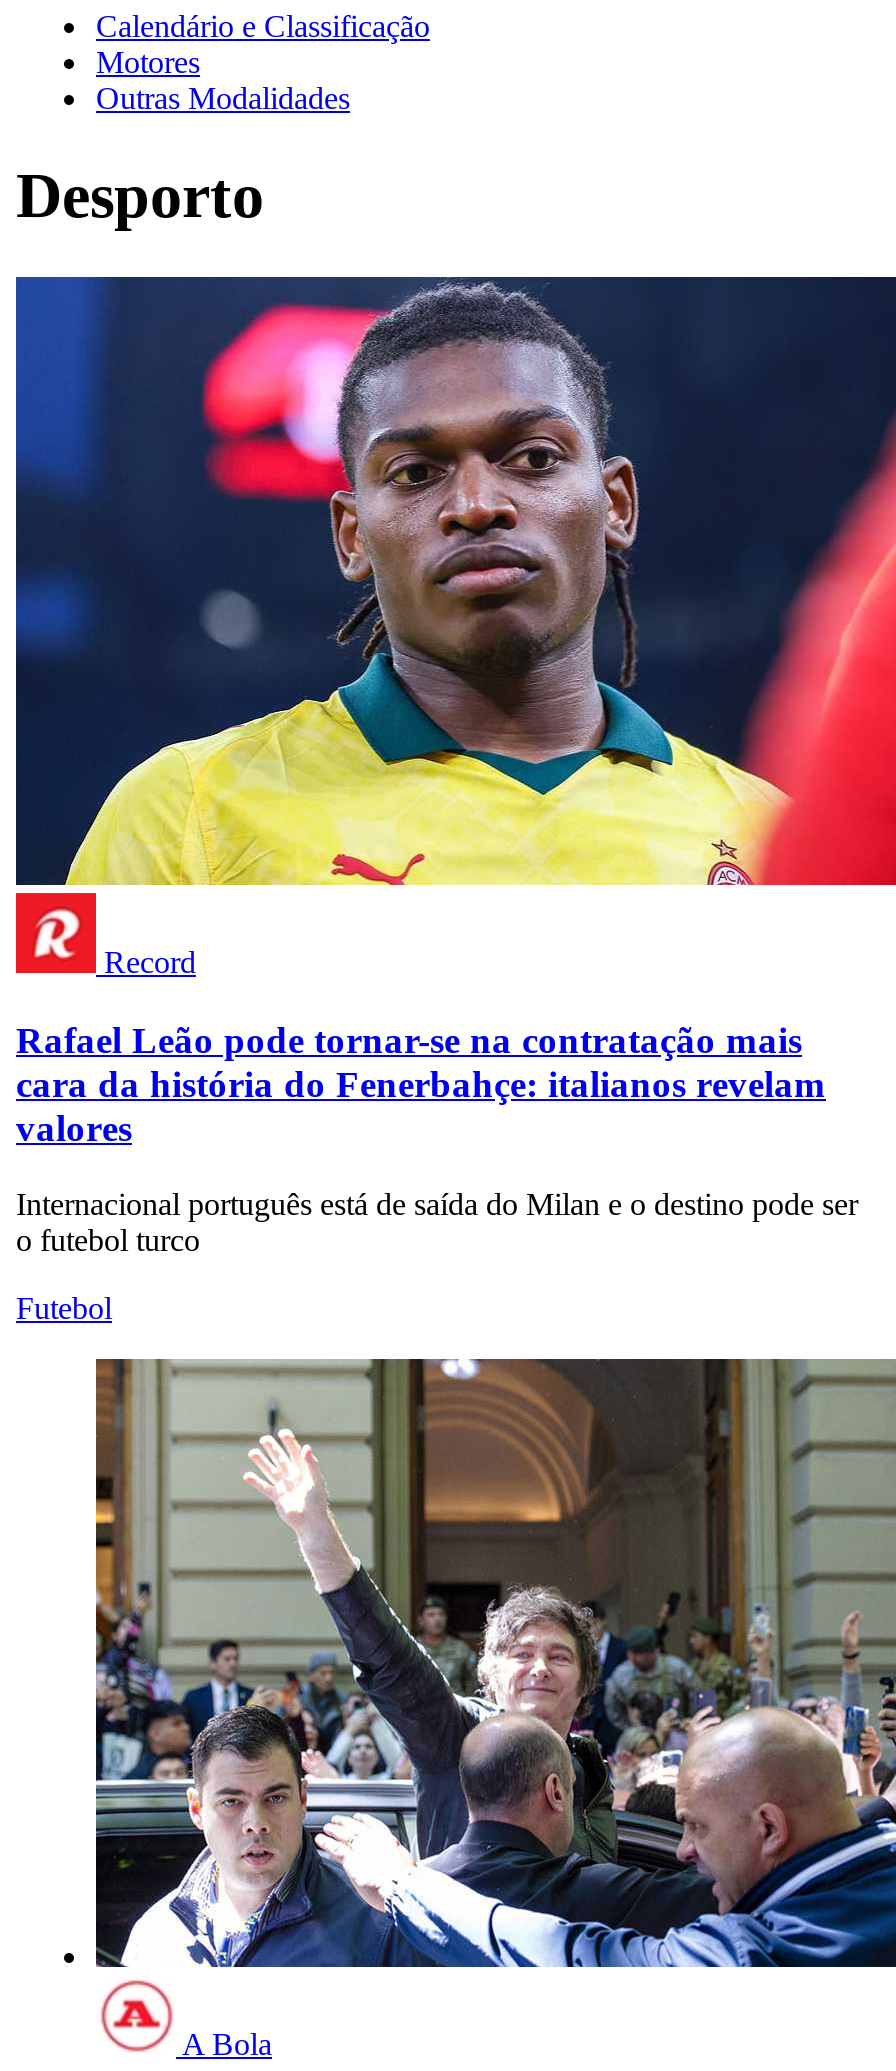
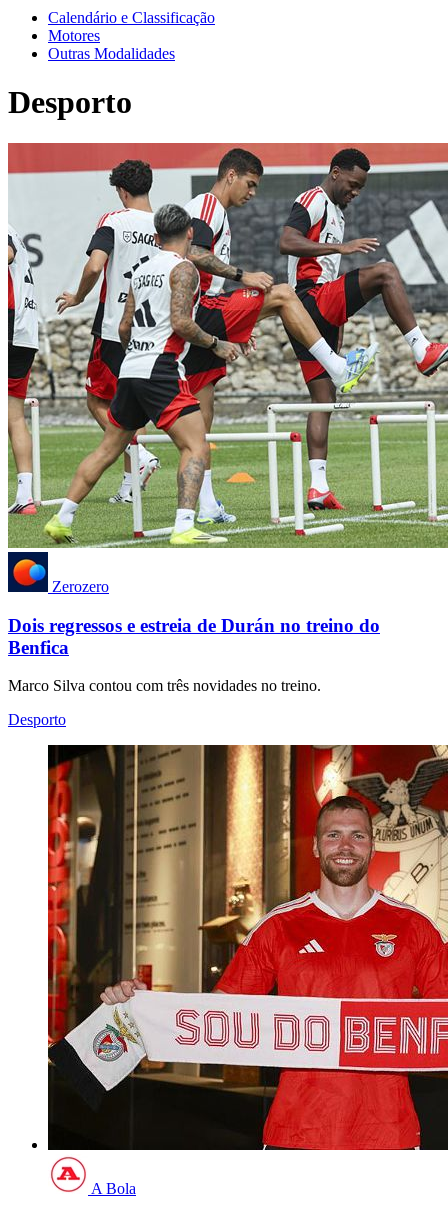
[14,275,890,979] [image] | Record -> [7,142,445,595] [image] | Zerozero
[16,1018,826,1148] Rafael Leão pode tornar-se na contratação mais | cara da história do Fenerbahçe: italianos revelam | valores -> [8,615,380,658] Dois regressos e estreia de Durán no treino do | Benfica
[16,1188,858,1258] Internacional português está de saída do Milan e o destino pode ser | o futebol turco -> [8,677,321,694] Marco Silva contou com três novidades no treino.
[16,1292,112,1326] Futebol -> [8,711,66,728] Desporto
[94,1357,890,1969] [image] -> [47,744,445,1151] [image]

